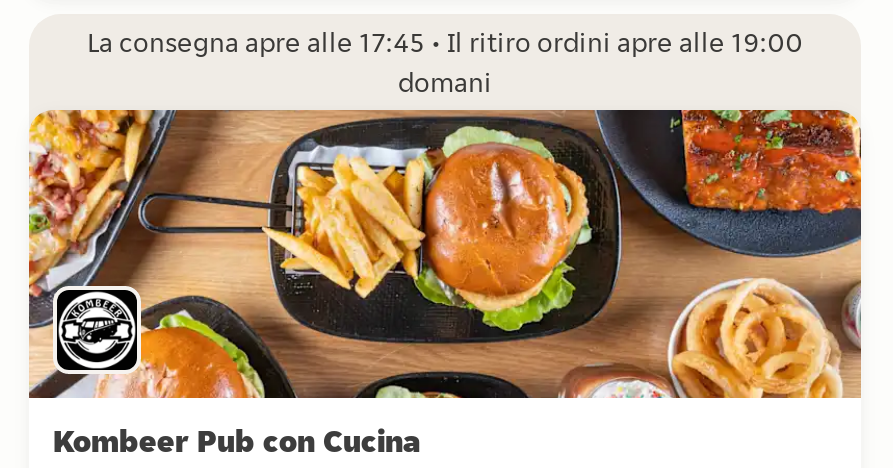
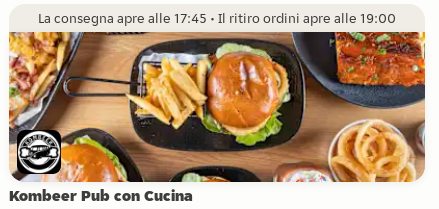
[398,64,492,100] domani -> none
moved [29,108,863,400] -> [9,31,426,183]: [image]

